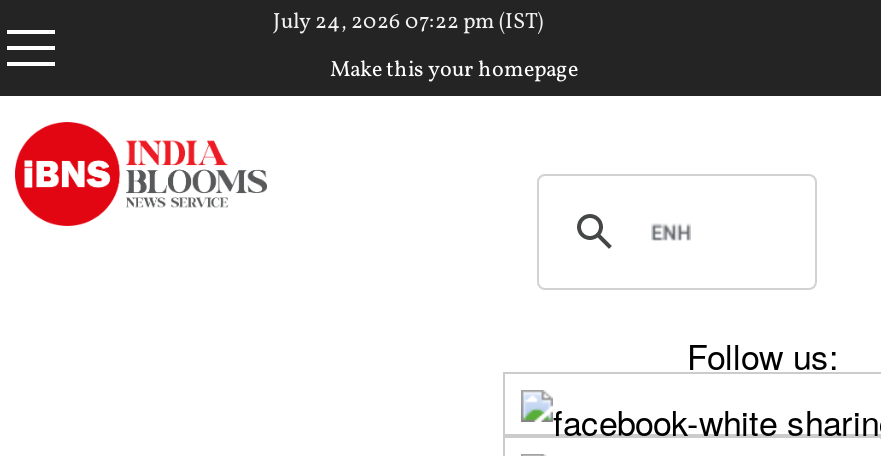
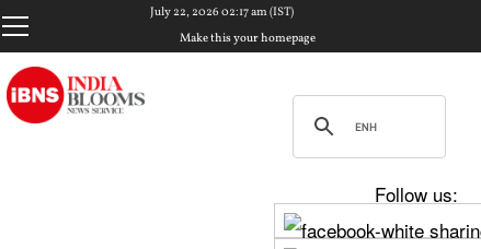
[273,8,543,38] July 24, 2026 07:22 pm (IST) -> [150,4,294,21] July 22, 2026 02:17 am (IST)

